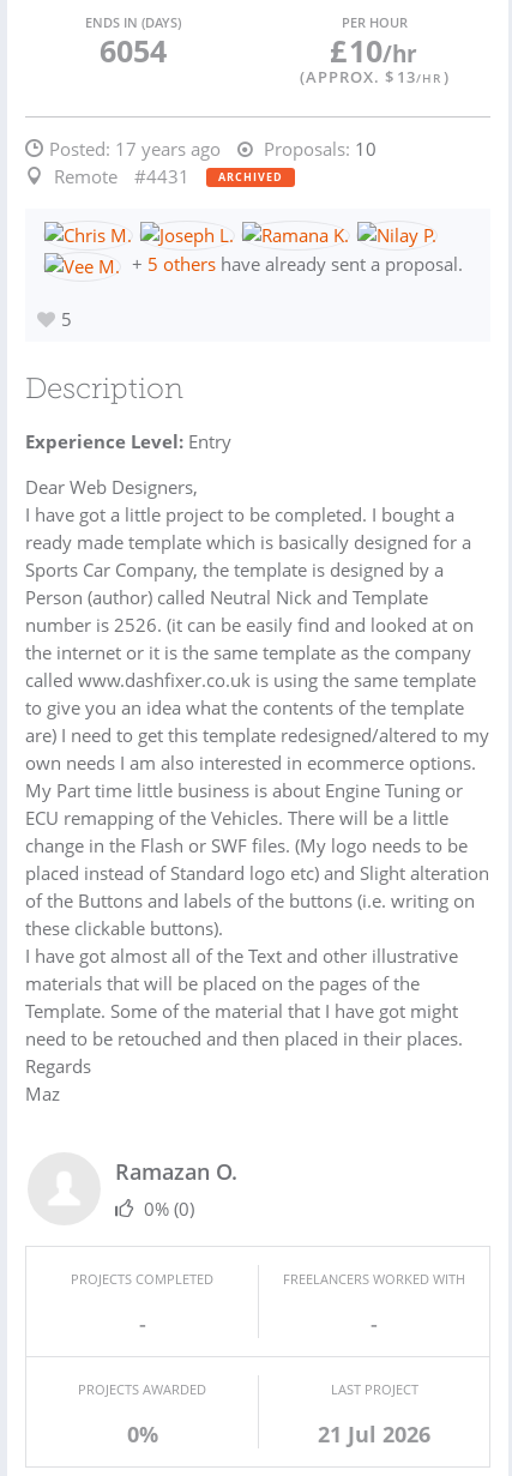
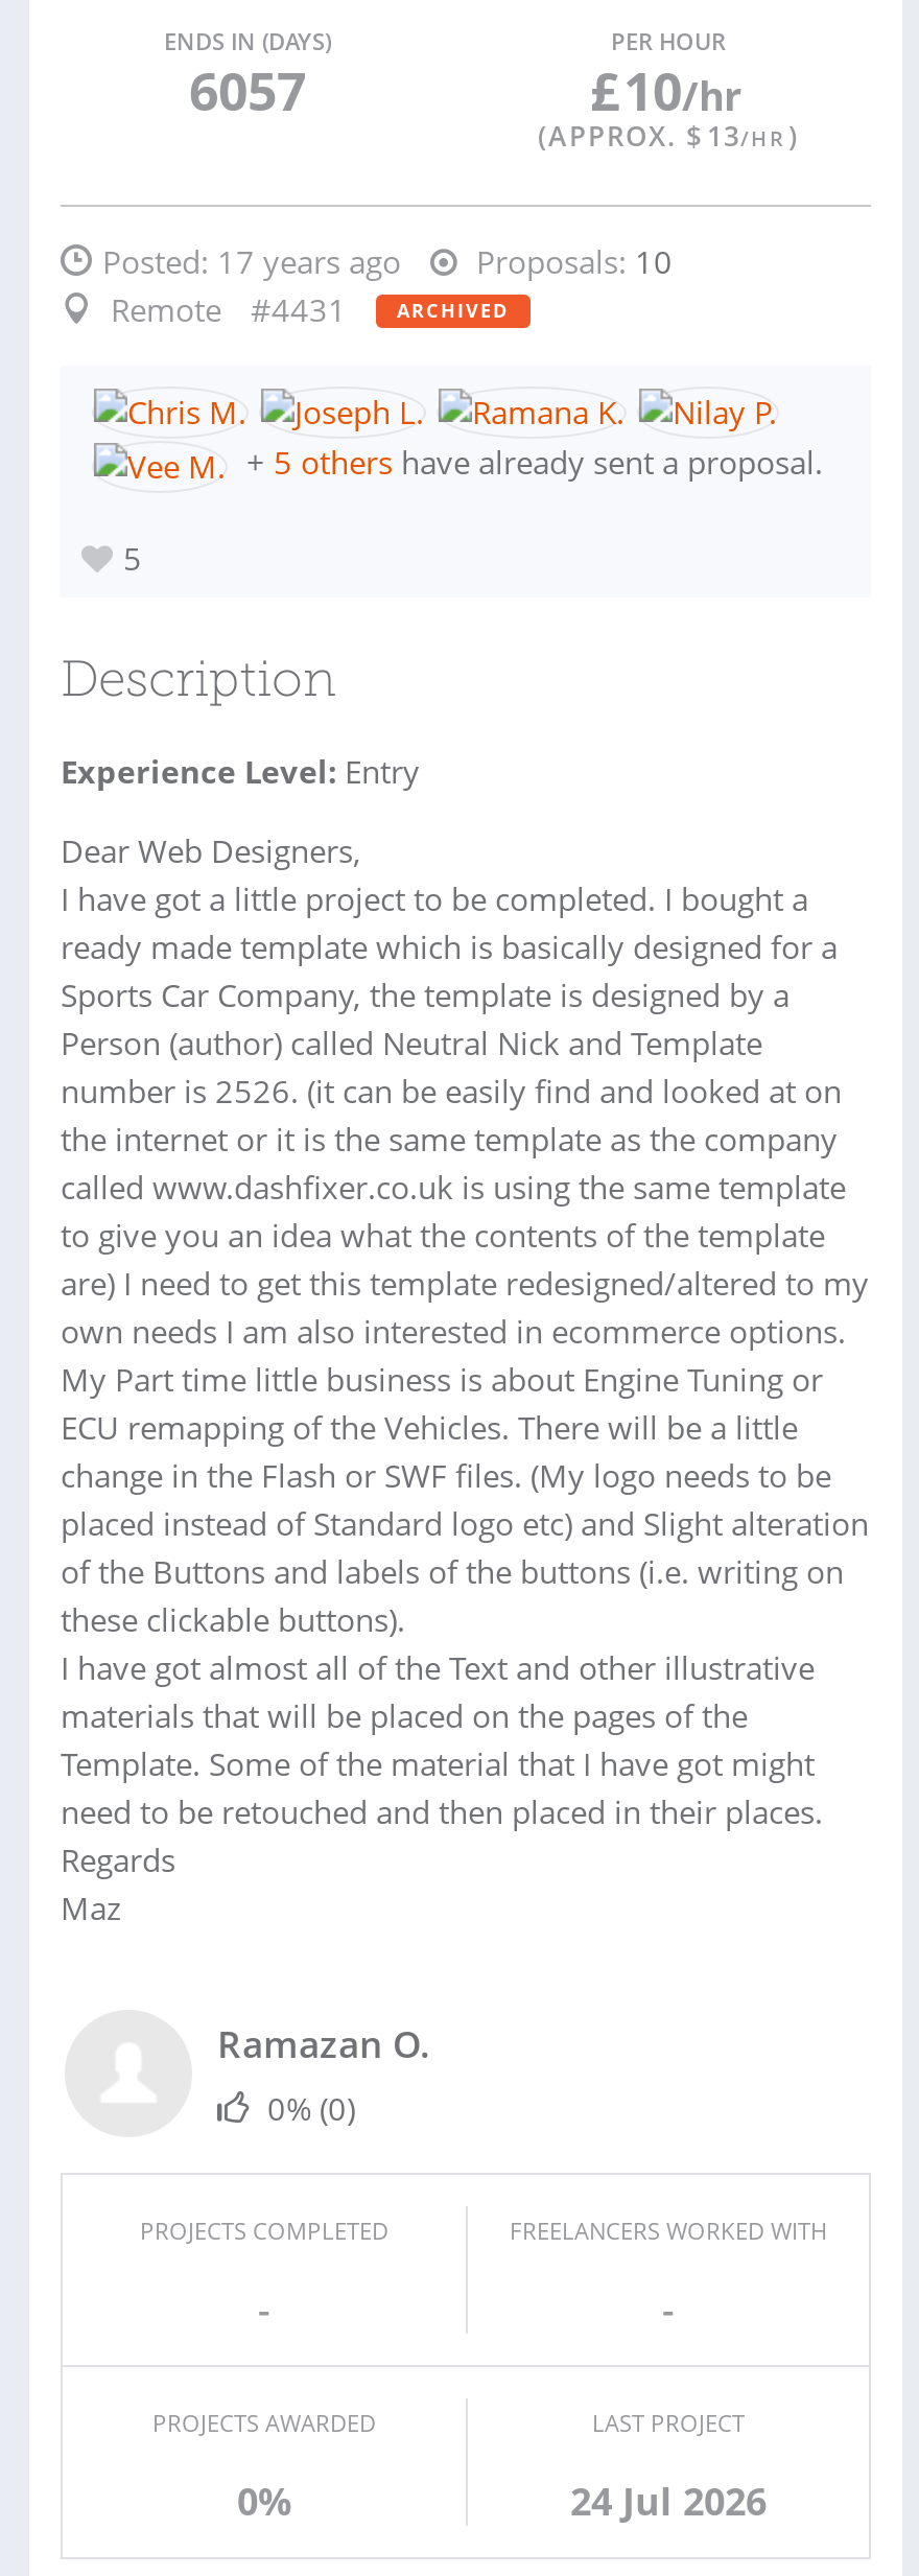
[99,30,166,71] 6054 -> [189,54,306,125] 6057
[318,1420,430,1448] 21 Jul 2026 -> [570,2476,767,2526] 24 Jul 2026

